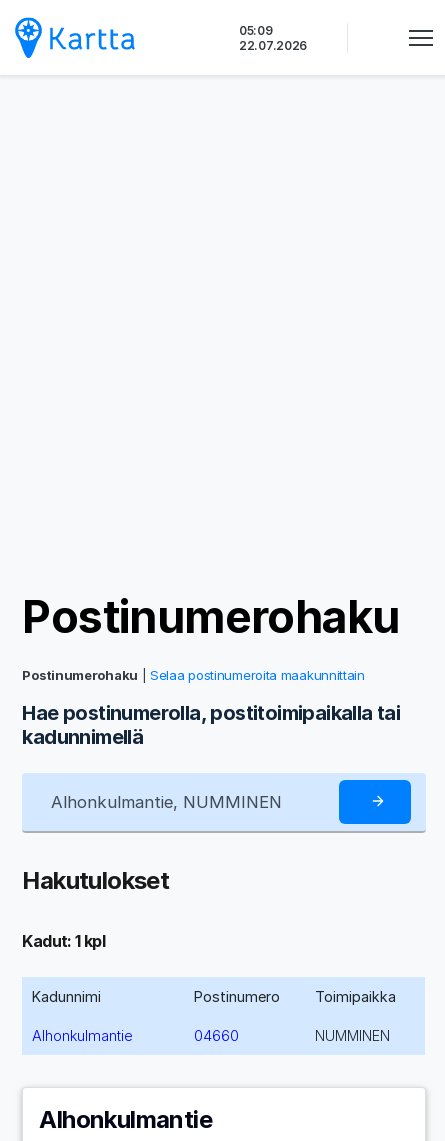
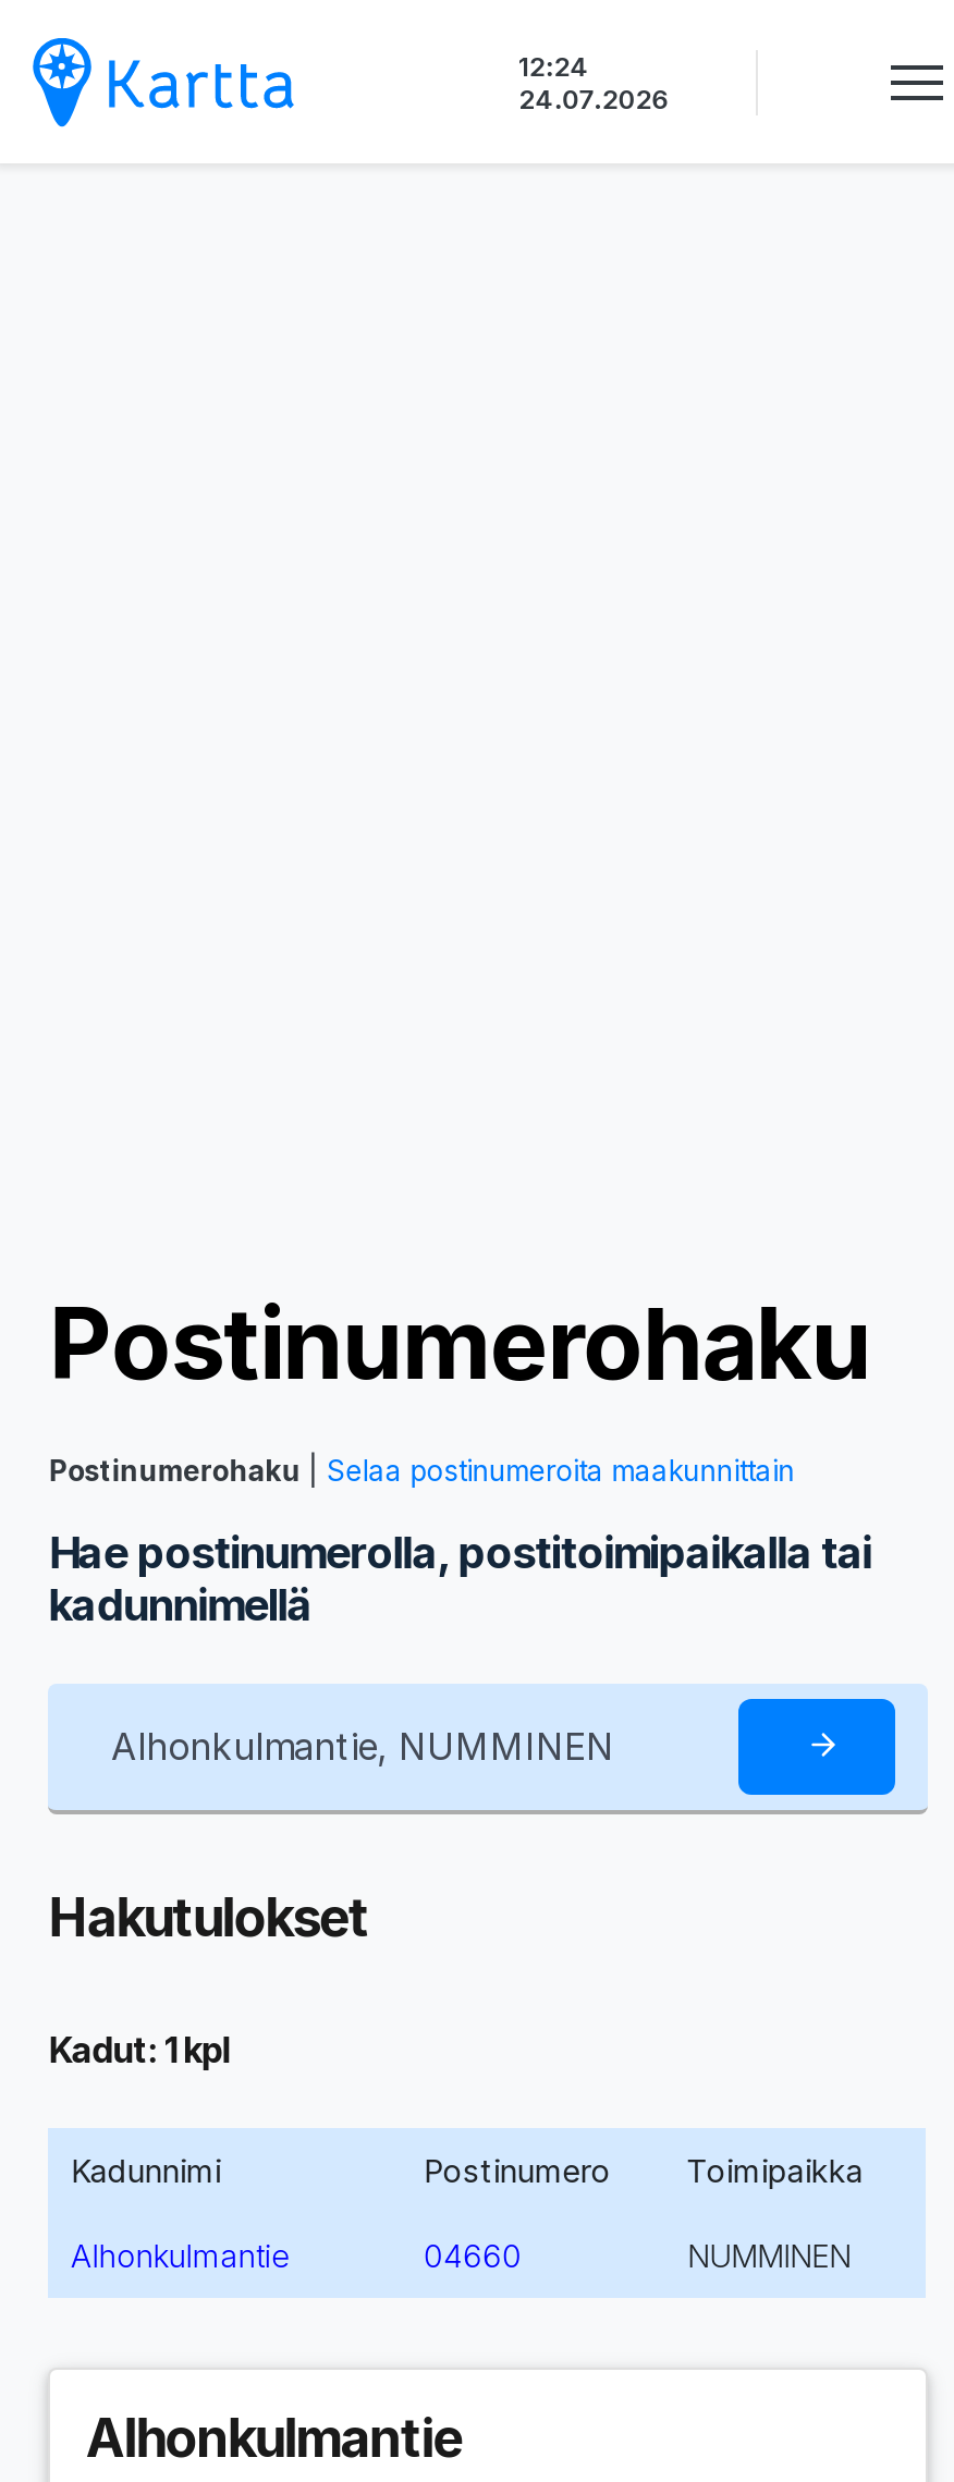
[239,22,272,37] 05:09 -> [518,49,589,82] 12:24
[239,37,307,52] 22.07.2026 -> [518,82,669,114] 24.07.2026

